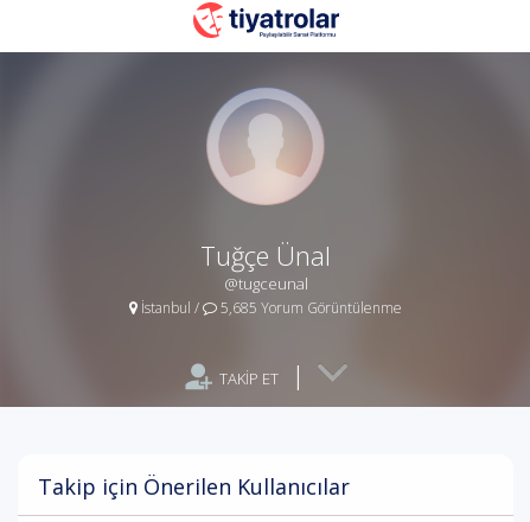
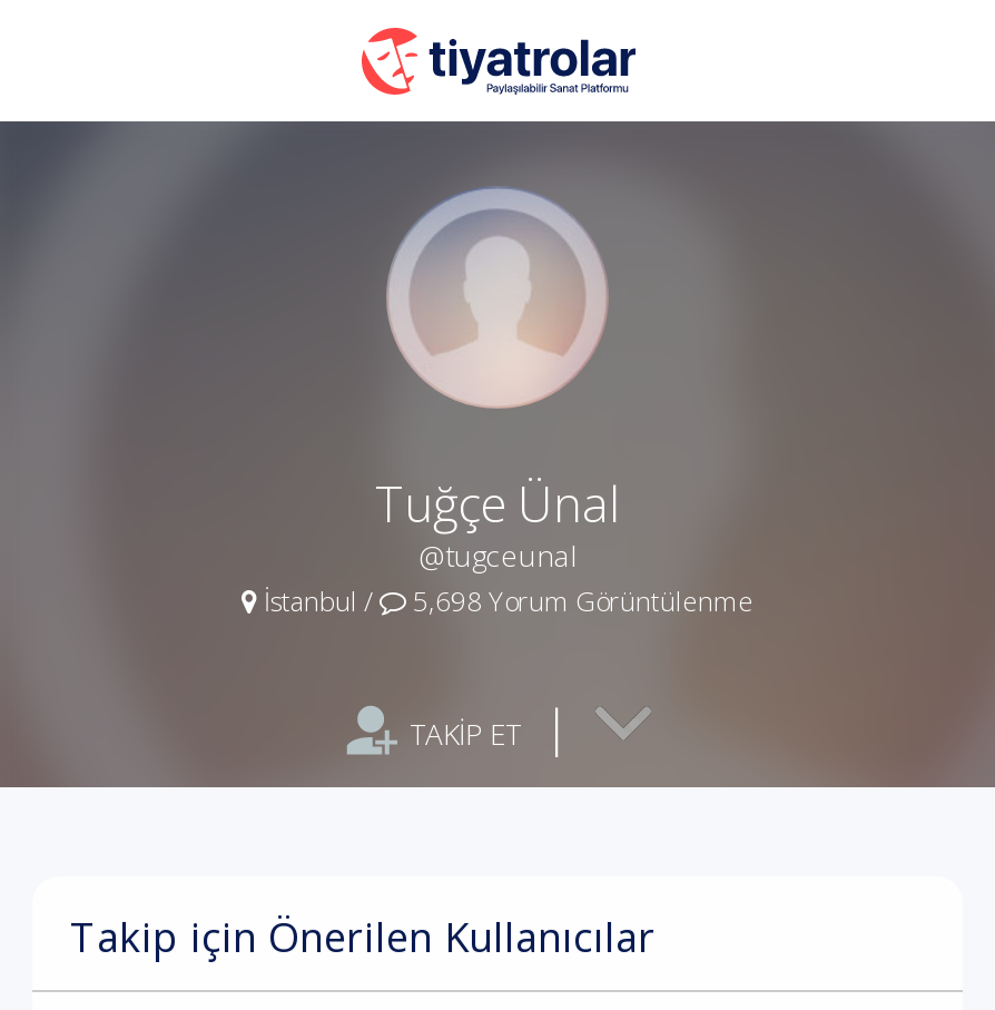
[217,298,402,318] 5,685 Yorum Görüntülenme -> [406,582,753,620] 5,698 Yorum Görüntülenme

